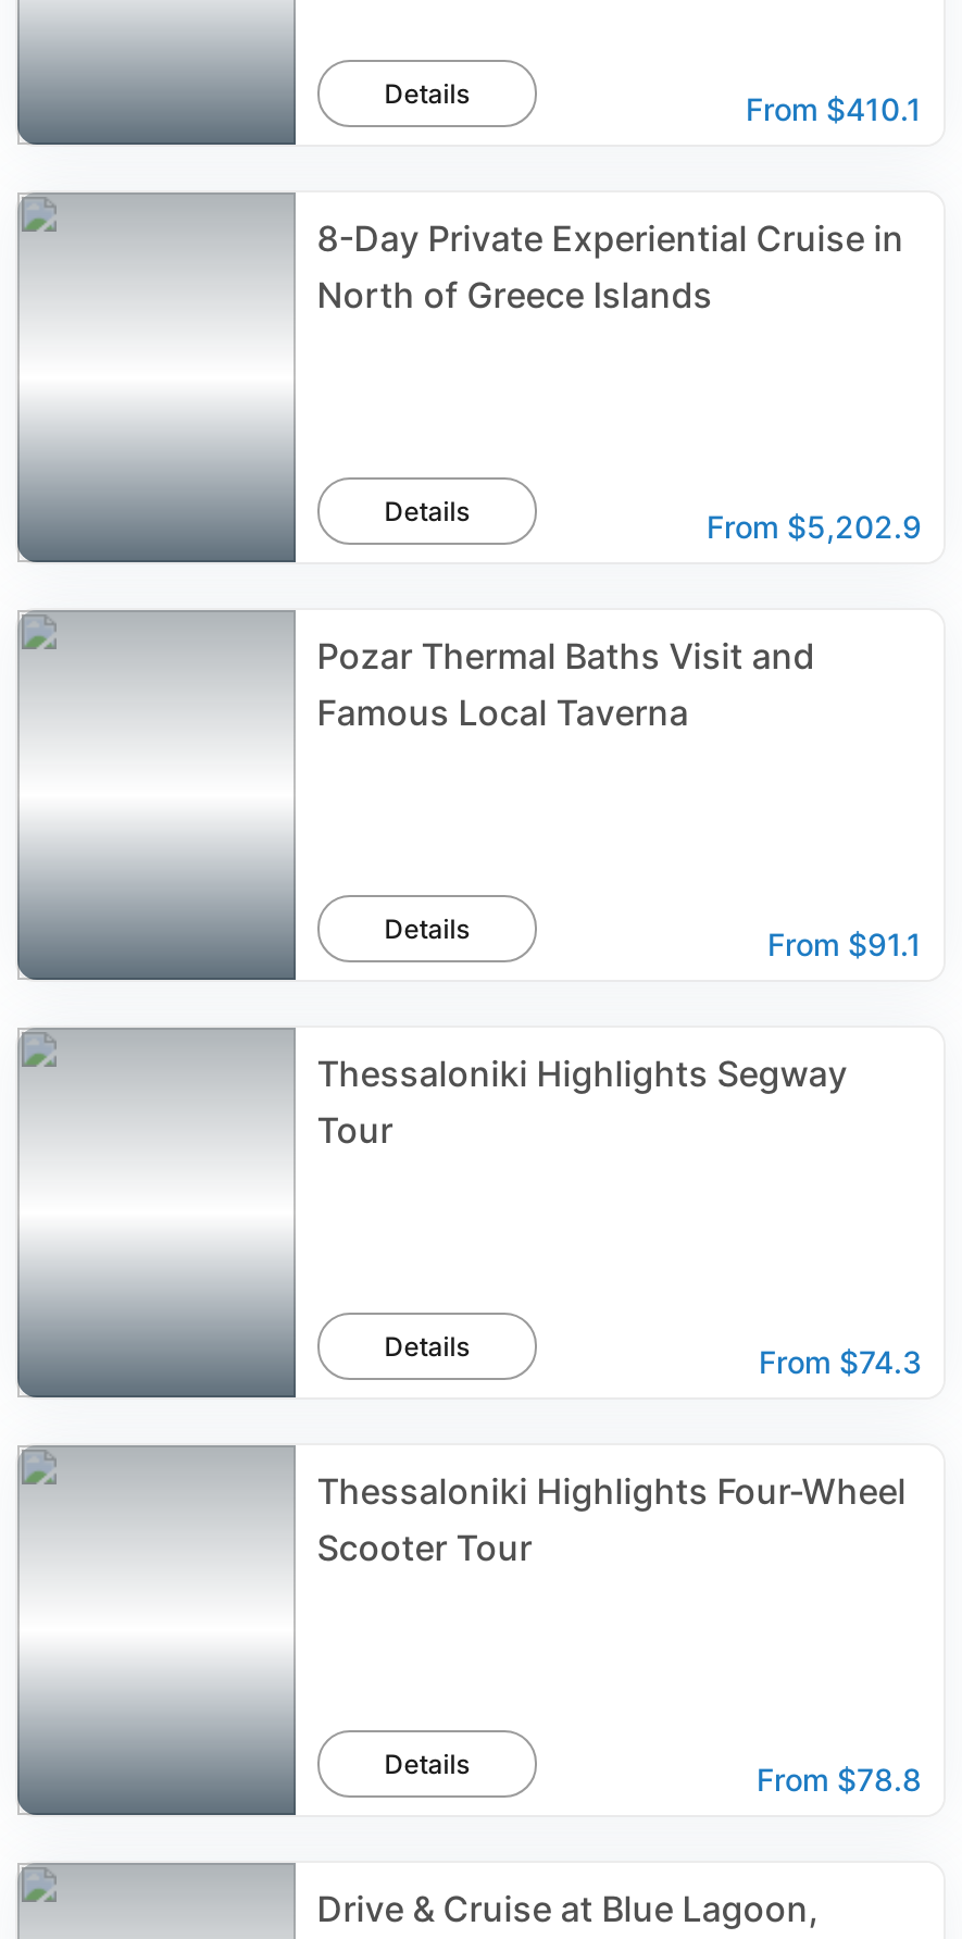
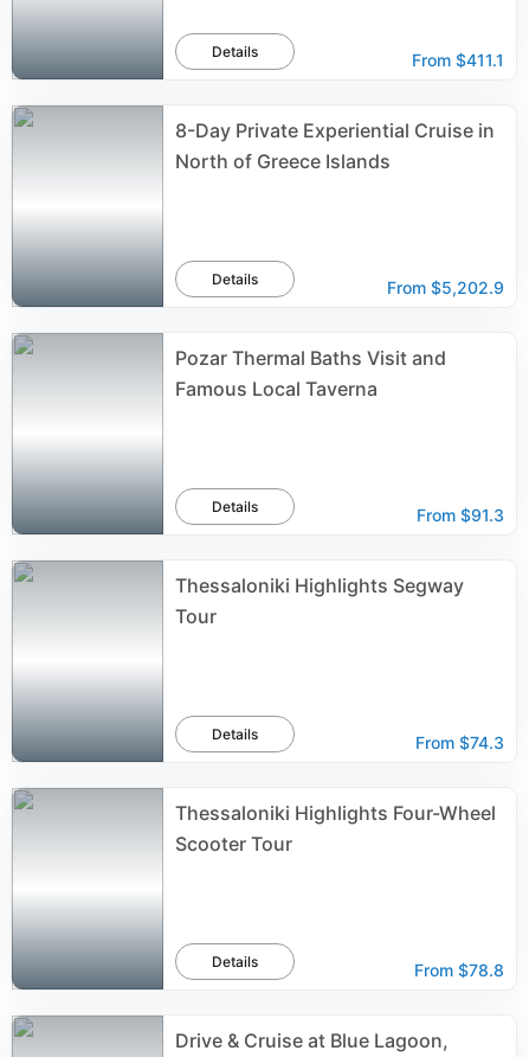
[746,90,922,127] From $410.1 -> [412,50,504,70] From $411.1
[767,925,922,962] From $91.1 -> [417,505,504,525] From $91.3

